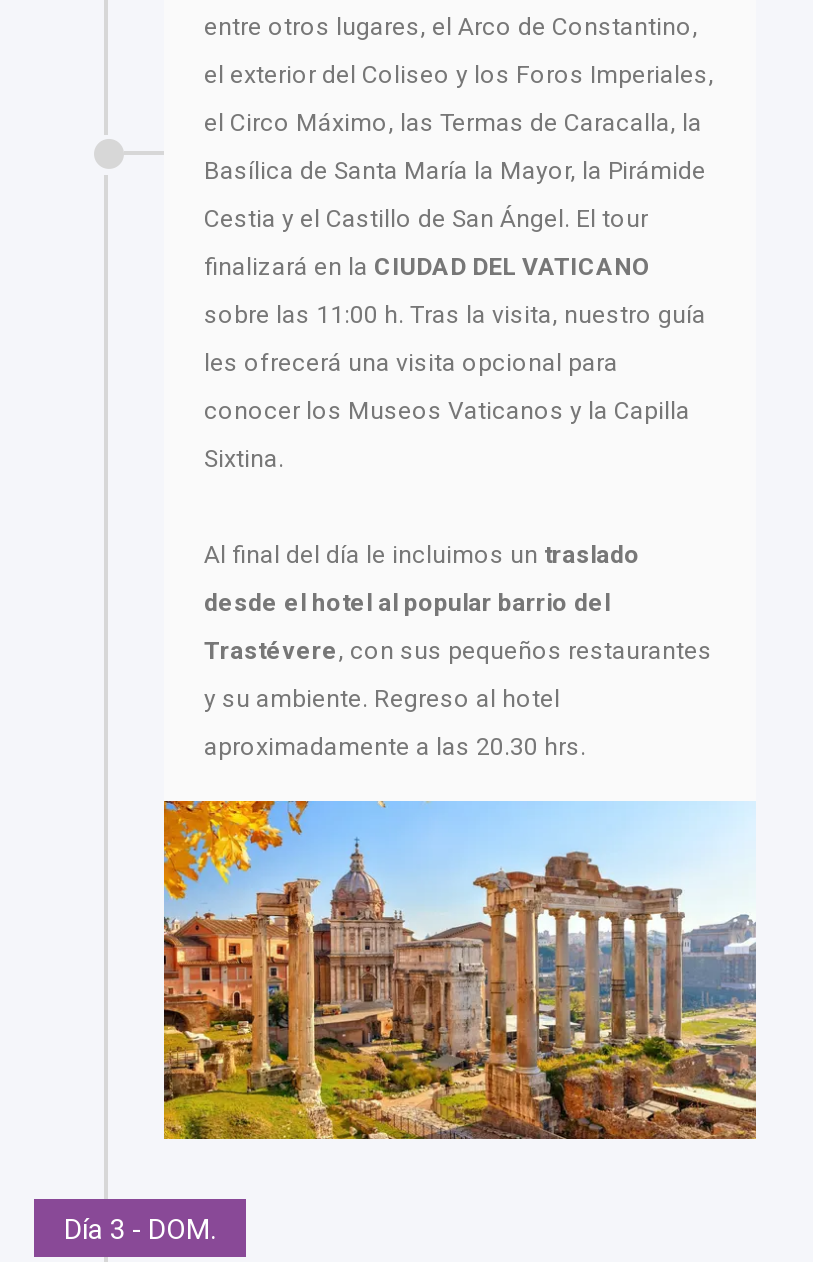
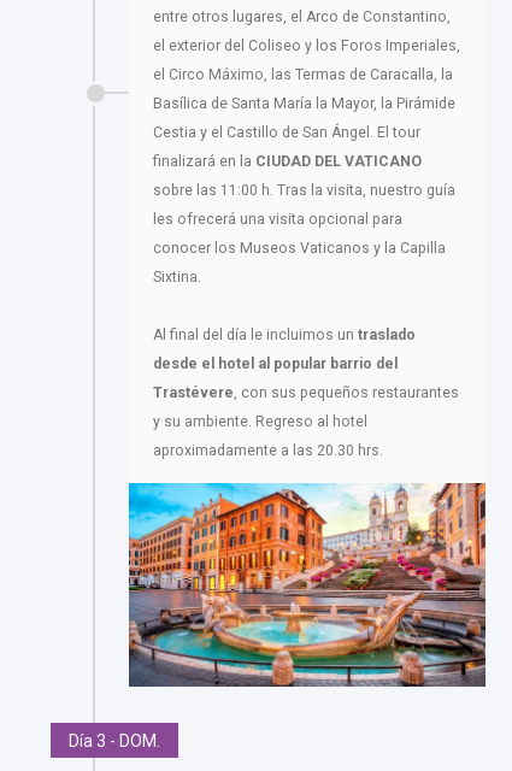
[162,799,758,1141] [image] -> [128,482,487,688] [image]

